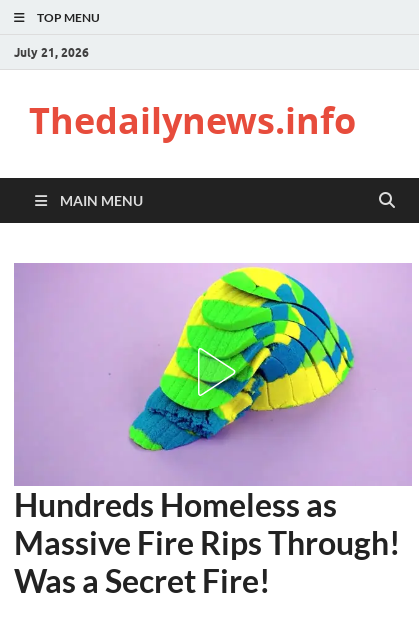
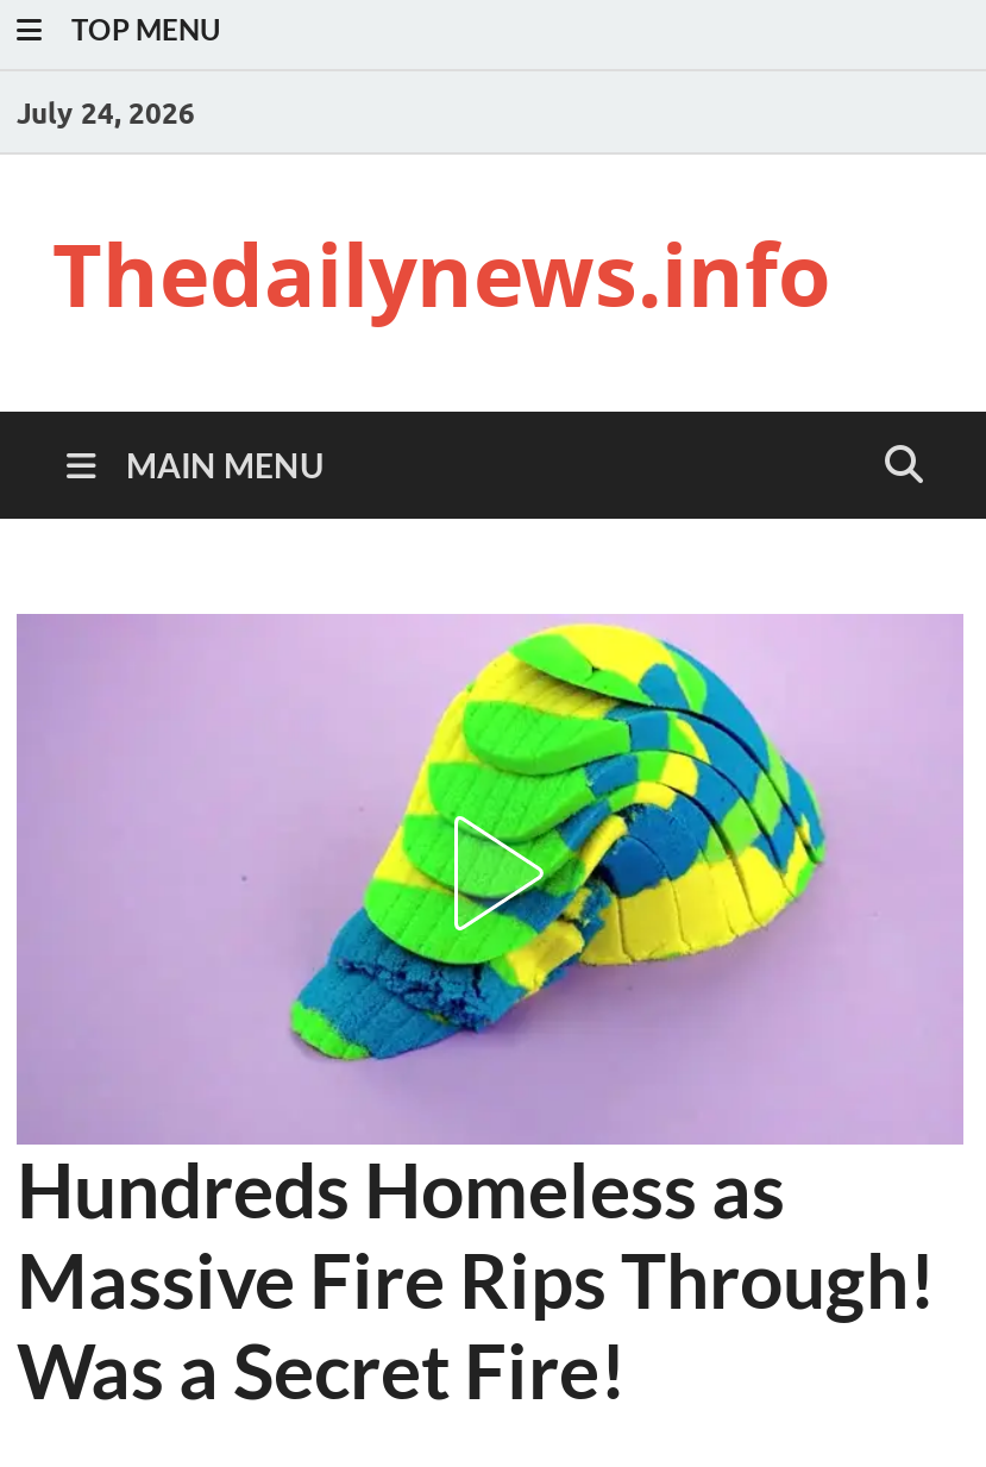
[14,44,89,59] July 21, 2026 -> [17,94,195,130] July 24, 2026

